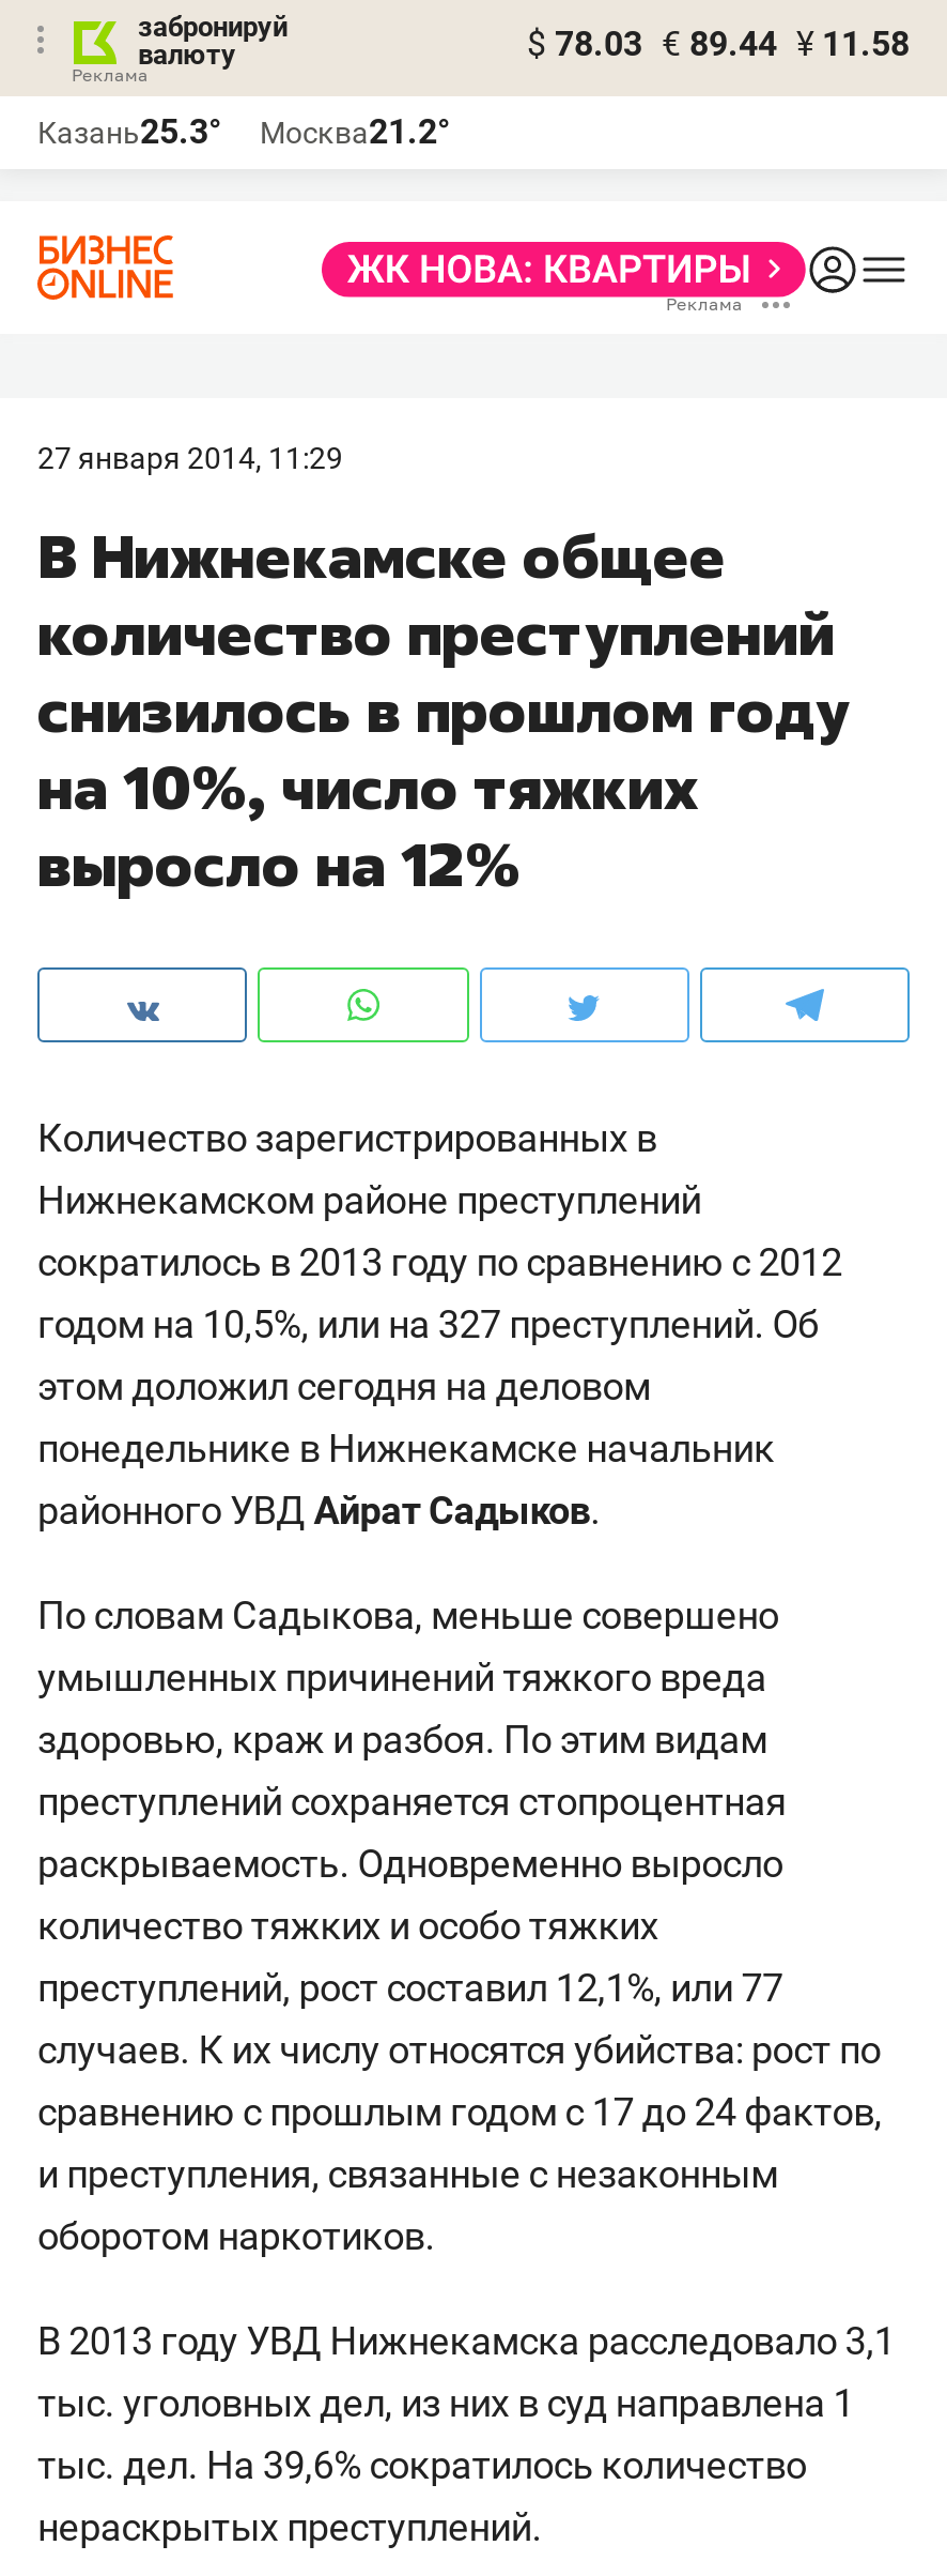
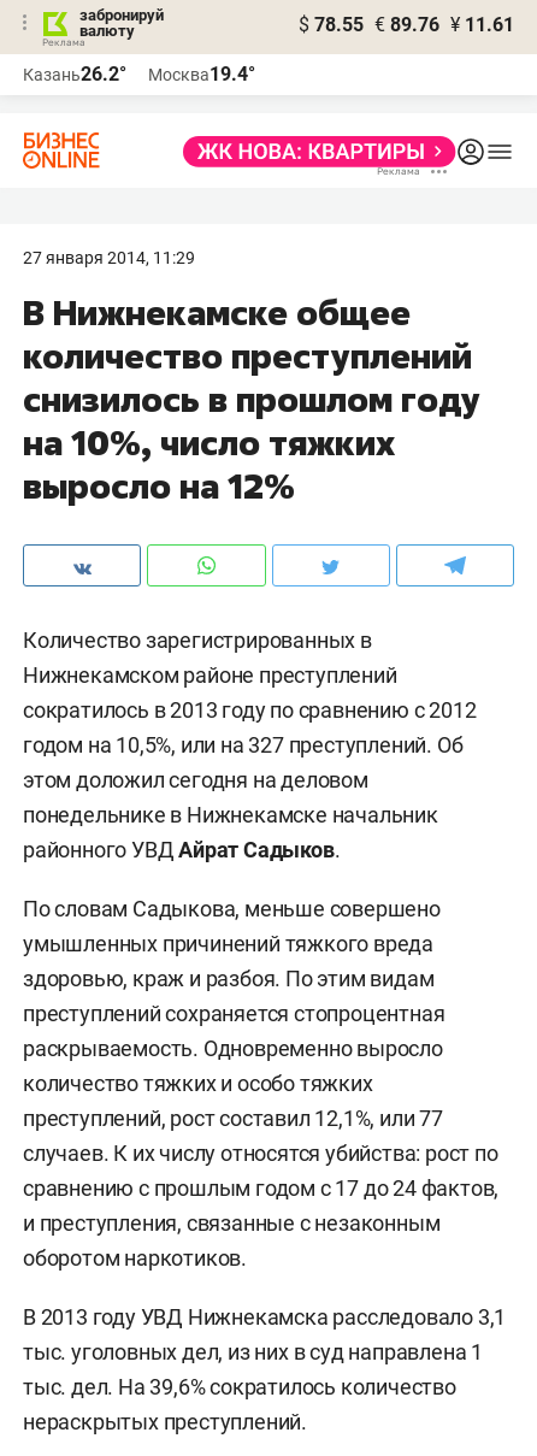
[527,24,910,64] $ 78.03 € 89.44 ¥ 11.58 -> [299,13,514,36] $ 78.55 € 89.76 ¥ 11.61
[37,111,221,152] Казань25.3° -> [23,63,126,86] Казань26.2°
[260,111,450,152] Москва21.2° -> [148,63,255,86] Москва19.4°

